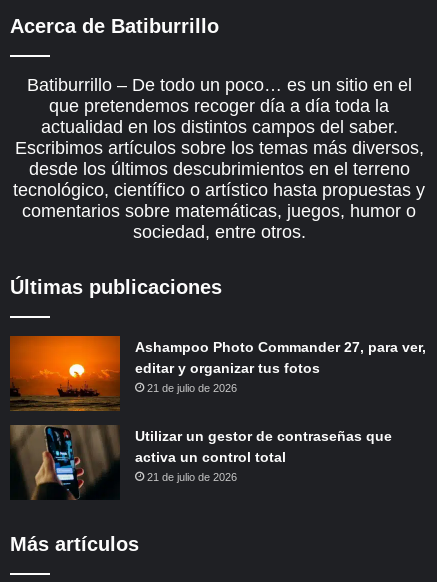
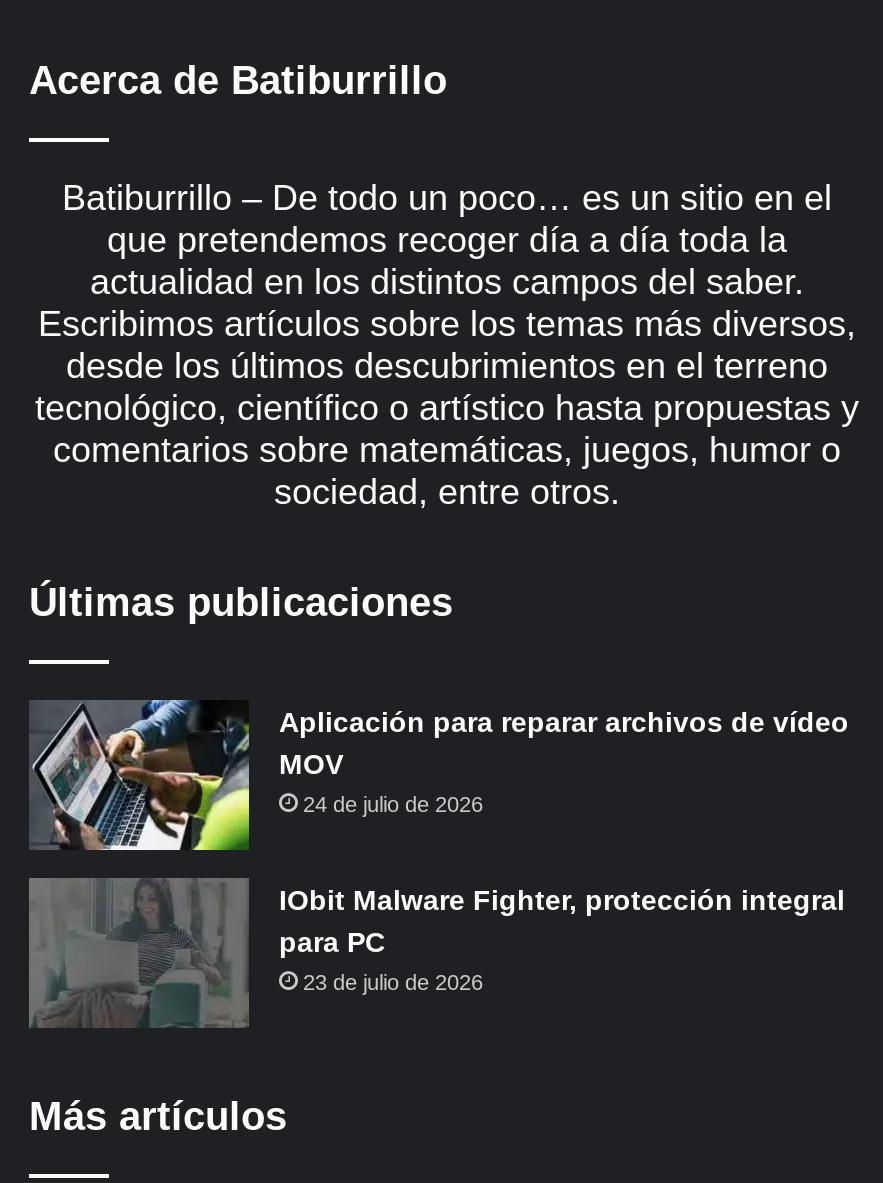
[9,335,426,412] [image] | Ashampoo Photo Commander 27, para ver, | editar y organizar tus fotos | 21 de julio de 2026 -> [29,698,849,852] [image] | Aplicación para reparar archivos de vídeo | MOV | 24 de julio de 2026
[10,425,392,500] [image] | Utilizar un gestor de contraseñas que | activa un control total | 21 de julio de 2026 -> [27,876,845,1030] [image] | IObit Malware Fighter, protección integral | para PC | 23 de julio de 2026

